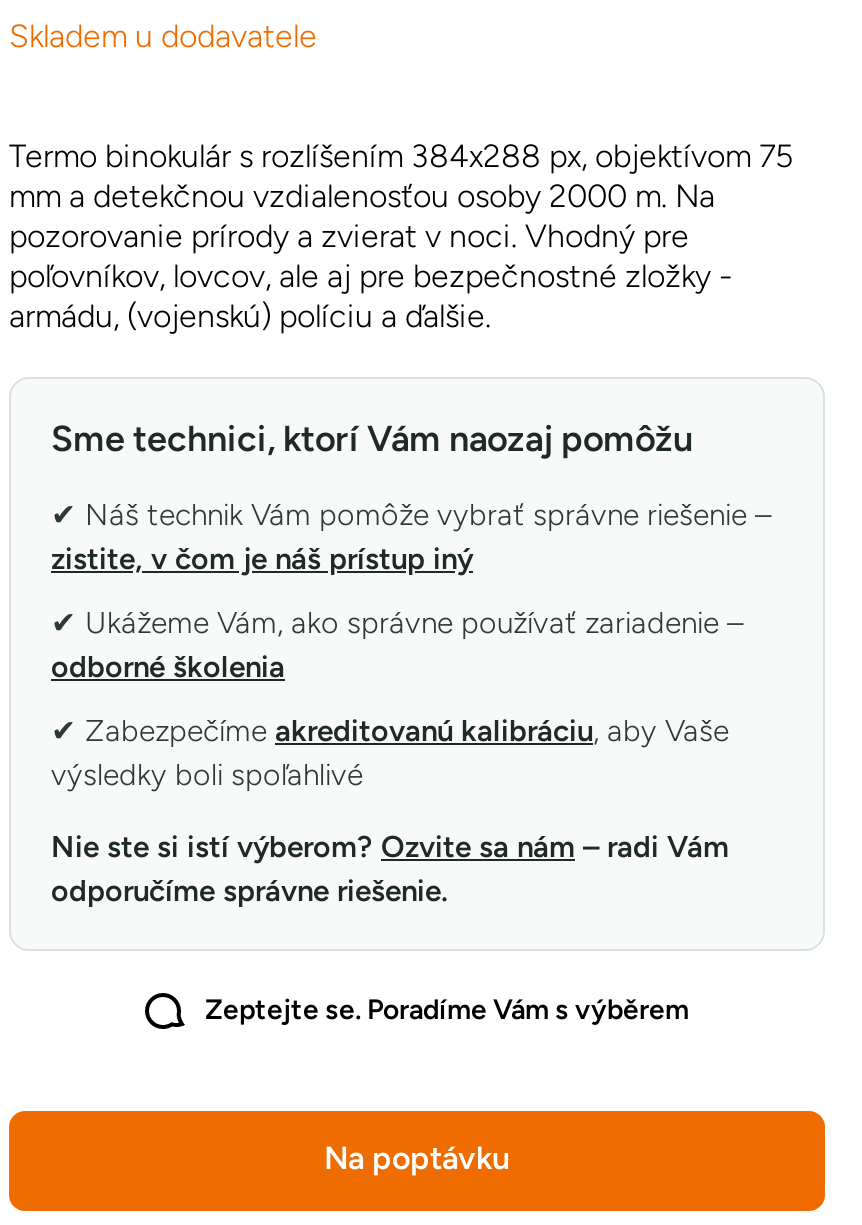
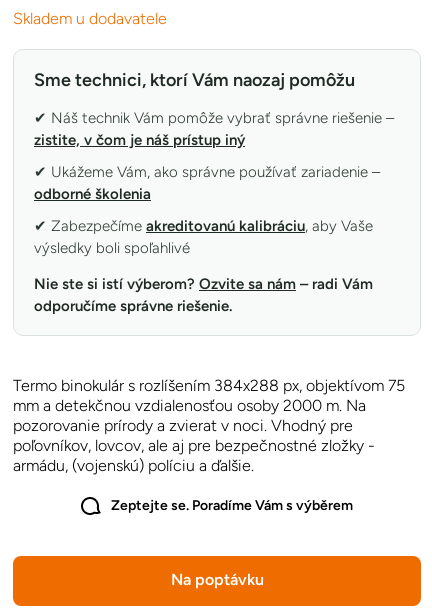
moved [9,138,793,336] -> [13,376,405,475]: Termo binokulár s rozlíšením 384x288 px, objektívom 75 | mm a detekčnou vzdialenosťou osoby 2000 m. Na | pozorovanie prírody a zvierat v noci. Vhodný pre | poľovníkov, lovcov, ale aj pre bezpečnostné zložky - | armádu, (vojenskú) políciu a ďalšie.
moved [51,418,729,910] -> [34,69,373,315]: Sme technici, ktorí Vám naozaj pomôžu | zistite, v čom je náš prístup iný | odborné školenia | výsledky boli spoľahlivé | Nie ste si istí výberom? Ozvite sa nám – radi Vám | odporučíme správne riešenie.

